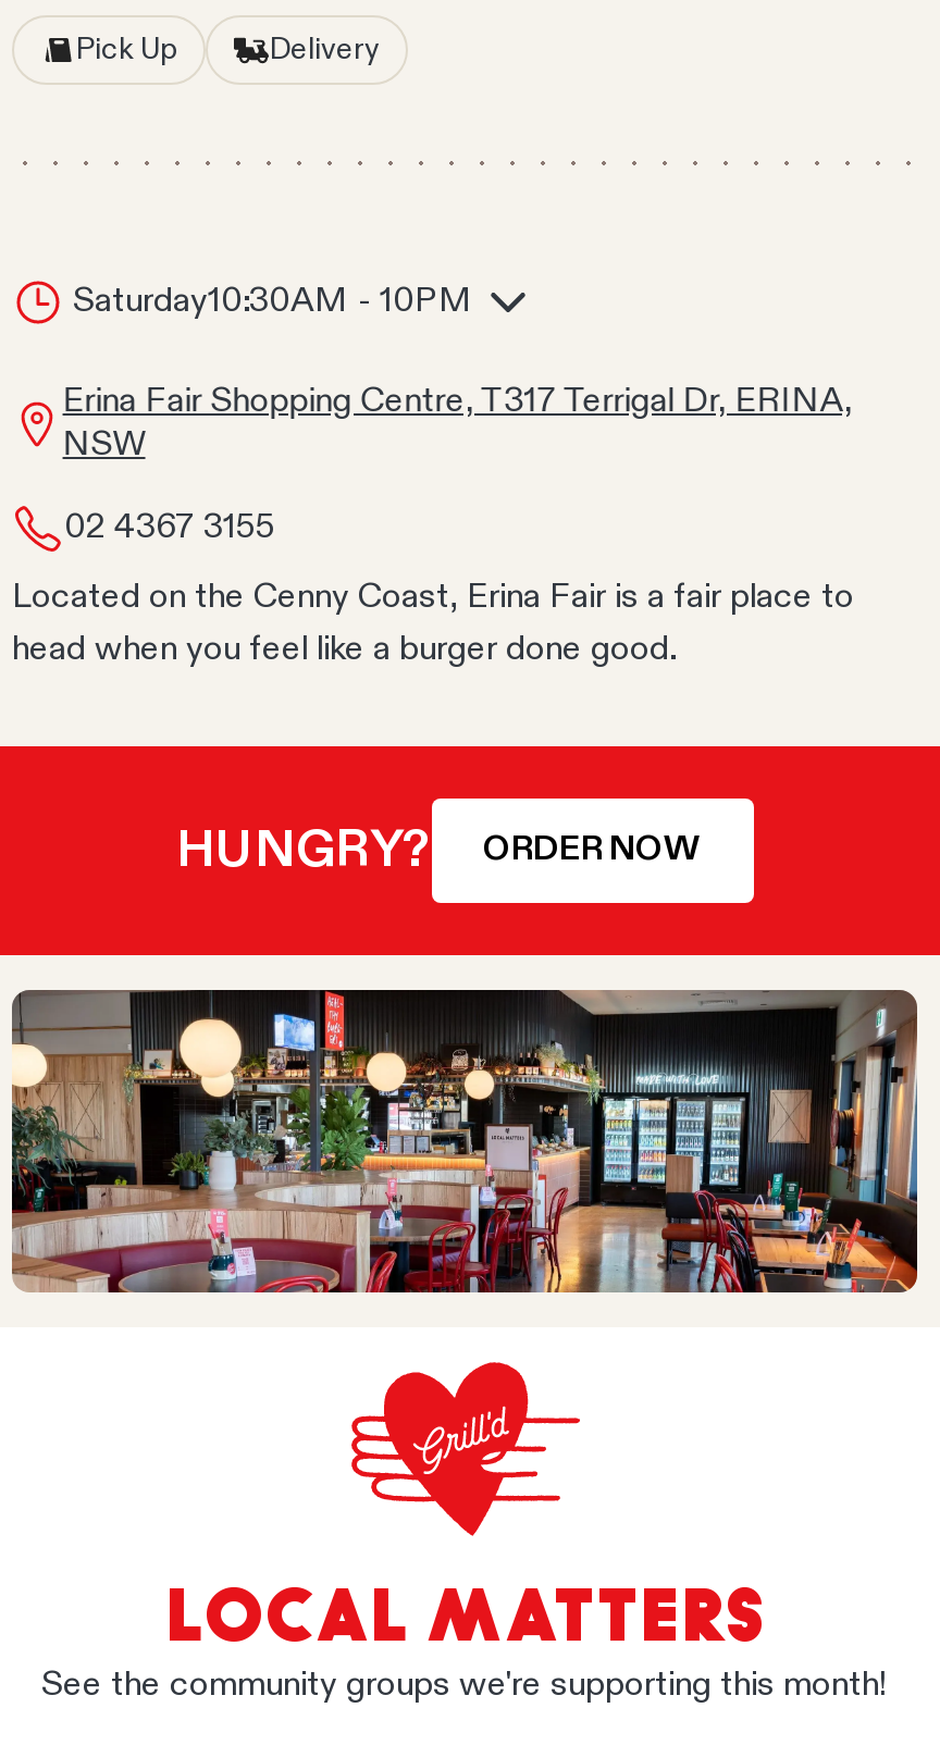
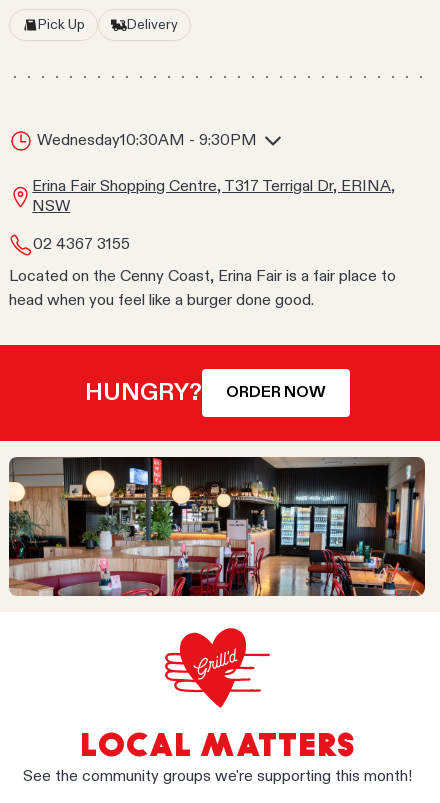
[73,285,473,320] Saturday10:30AM - 10PM -> [37,133,257,149] Wednesday10:30AM - 9:30PM

